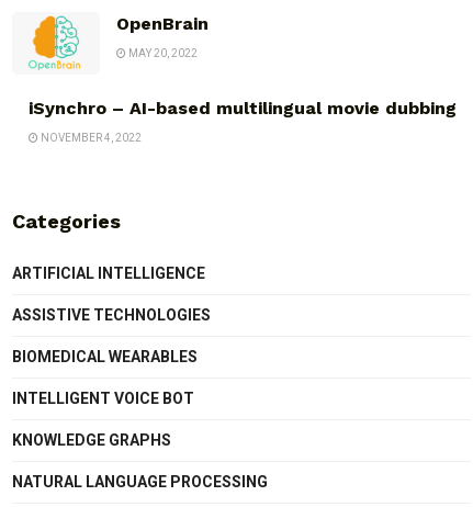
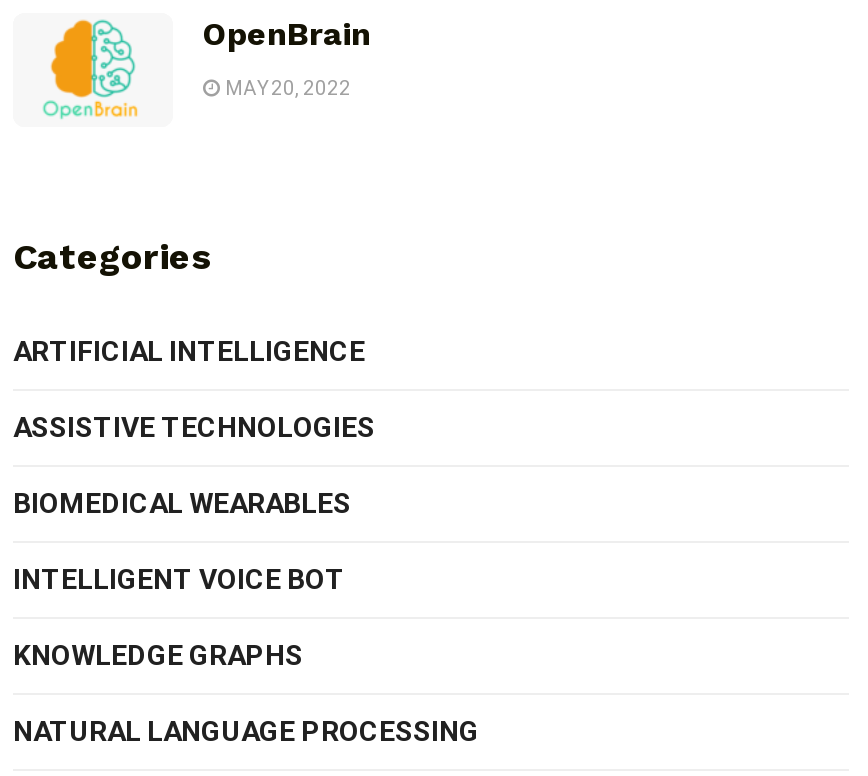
[29,97,457,143] iSynchro – AI-based multilingual movie dubbing | NOVEMBER 4, 2022 -> none

